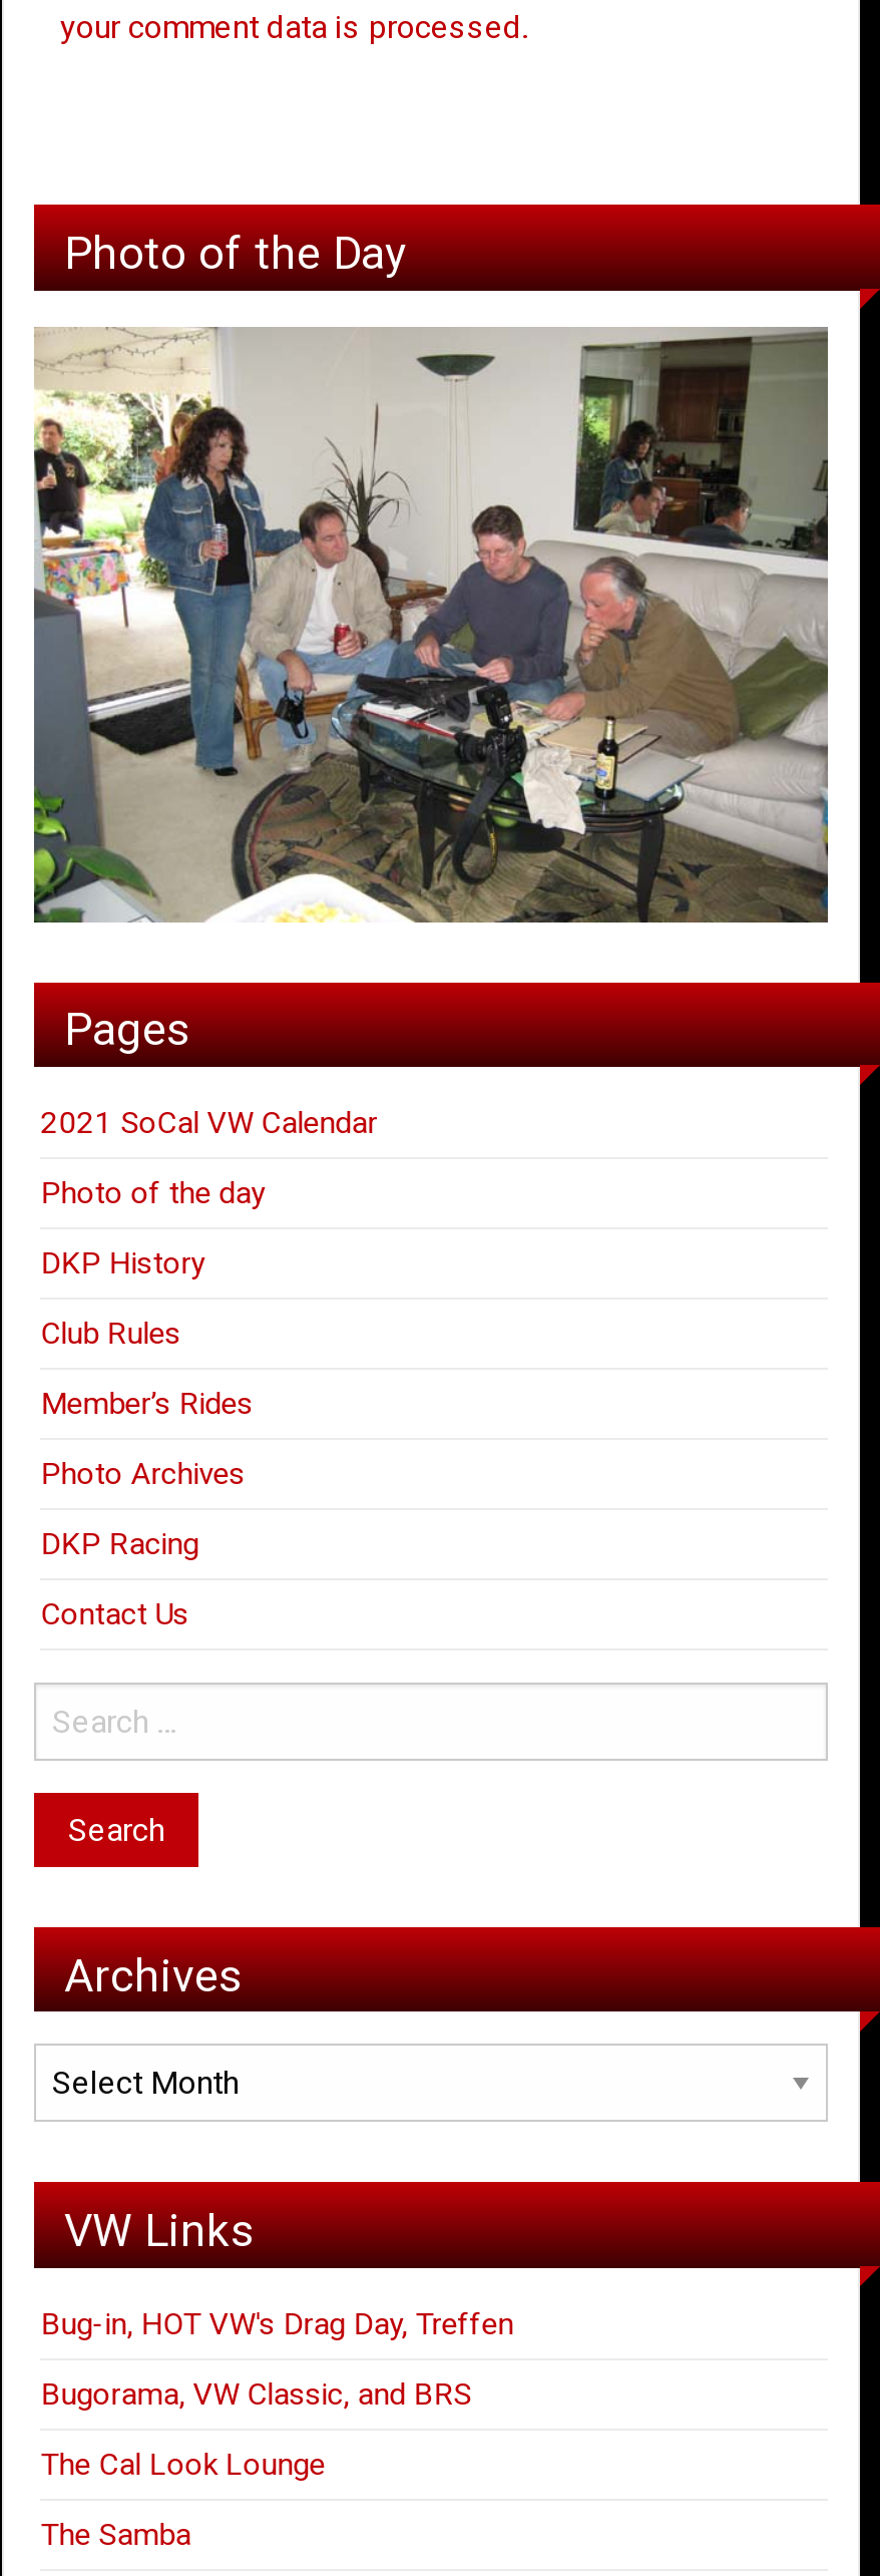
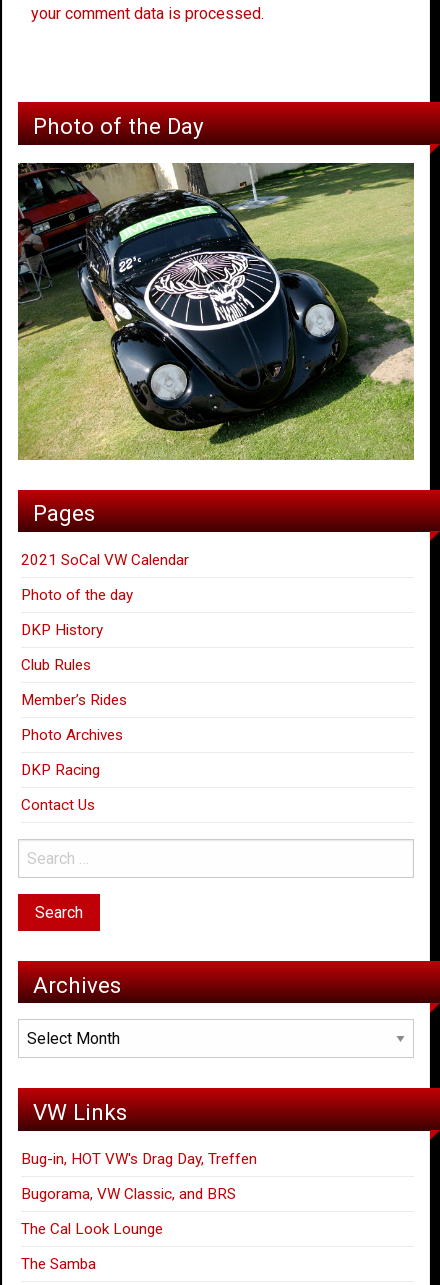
[32,327,830,925] [image] -> [17,162,415,461] [image]

